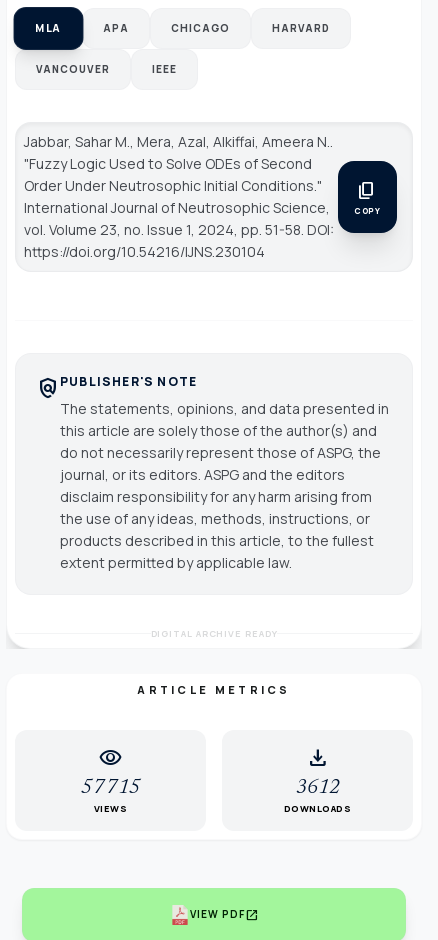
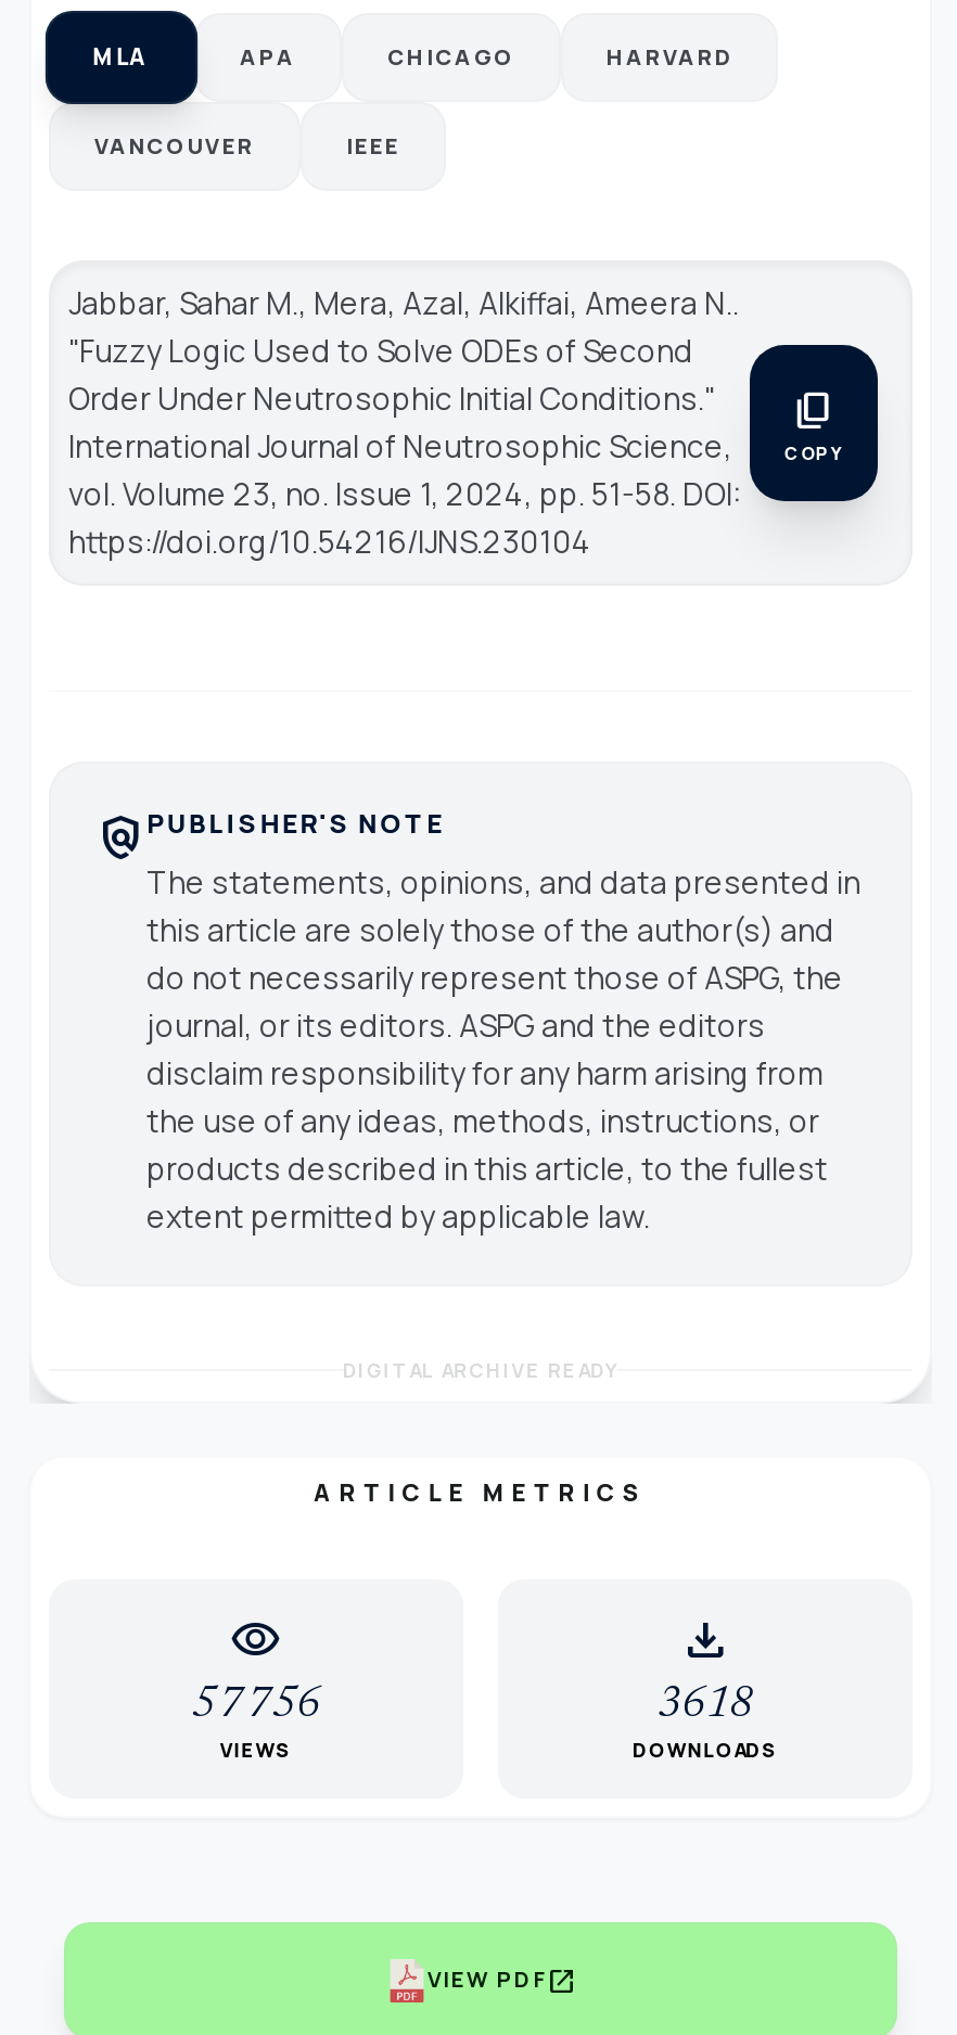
[81,777,140,797] 57715 -> [192,1682,320,1726] 57756
[295,777,339,797] 3612 -> [658,1682,753,1726] 3618

